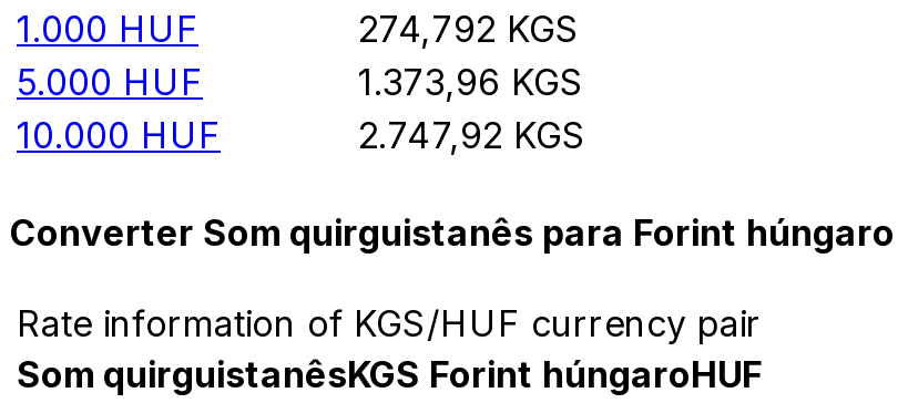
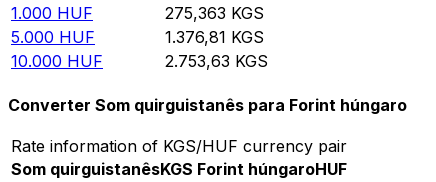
[358,6,580,50] 274,792 KGS -> [165,3,264,23] 275,363 KGS
[358,59,584,104] 1.373,96 KGS -> [165,27,264,47] 1.376,81 KGS
[358,112,586,157] 2.747,92 KGS -> [165,51,268,71] 2.753,63 KGS

